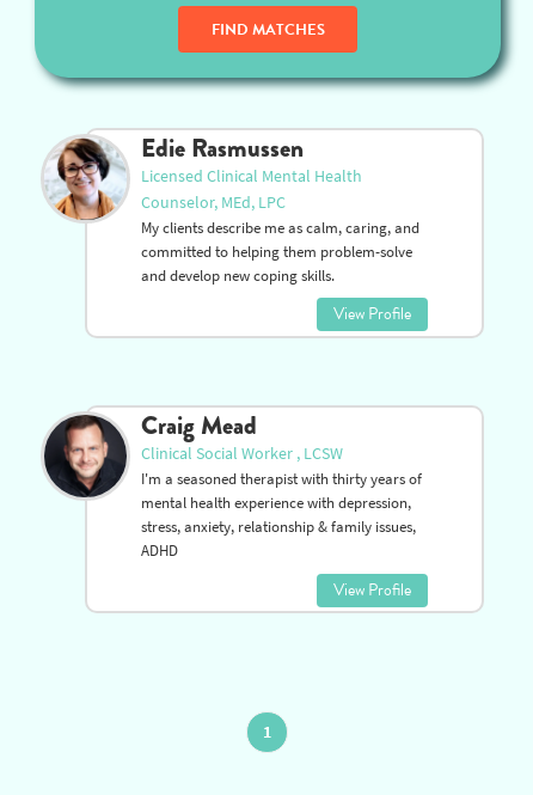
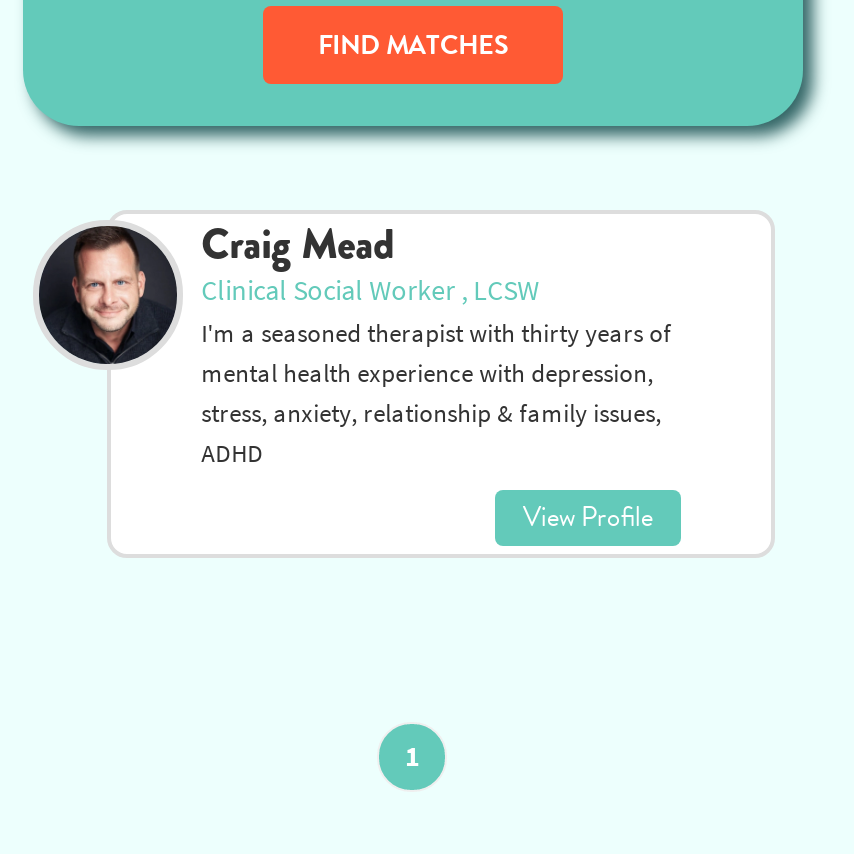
[44,131,420,327] [image] | Edie Rasmussen | Licensed Clinical Mental Health | Counselor, MEd, LPC | My clients describe me as calm, caring, and | committed to helping them problem-solve | and develop new coping skills. | View Profile -> none

